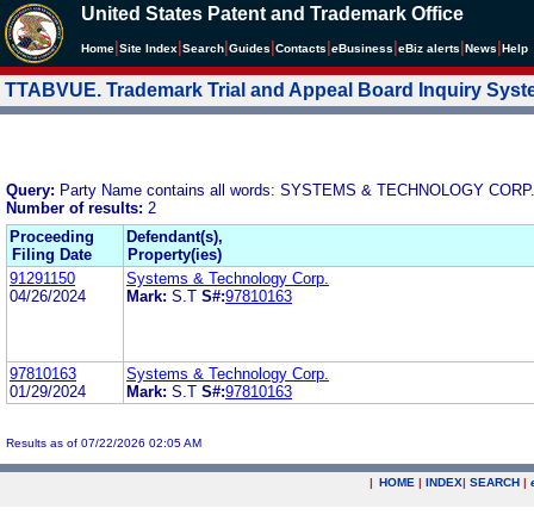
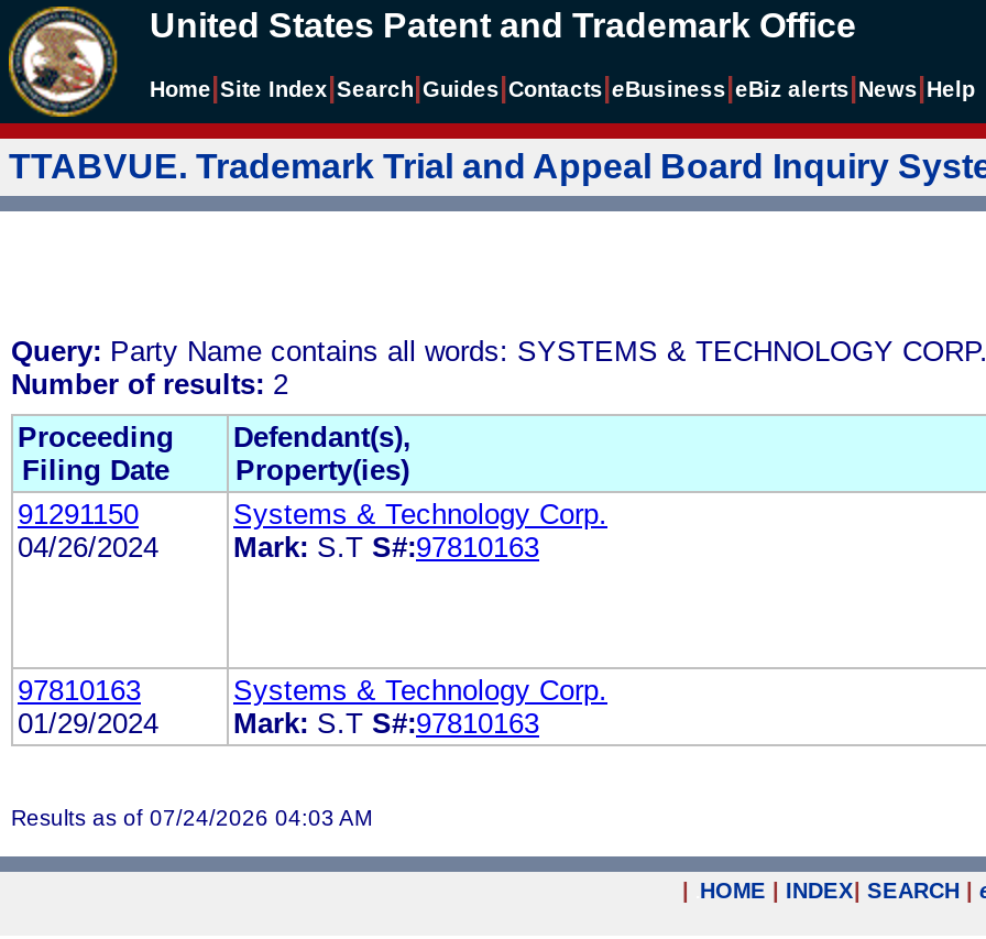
[6,436,201,449] Results as of 07/22/2026 02:05 AM -> [11,806,372,830] Results as of 07/24/2026 04:03 AM

